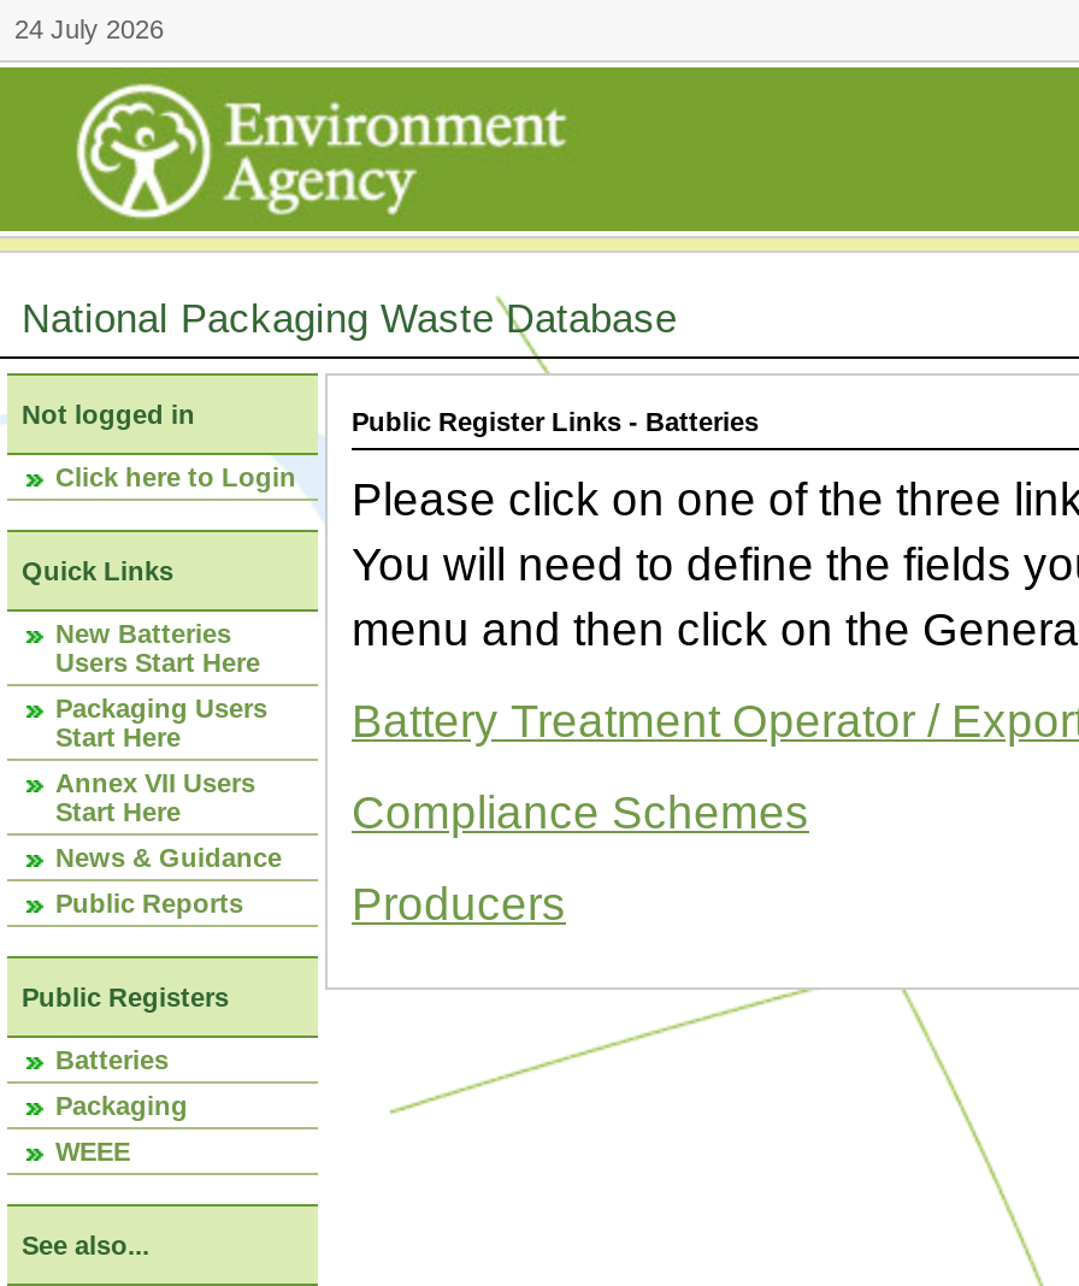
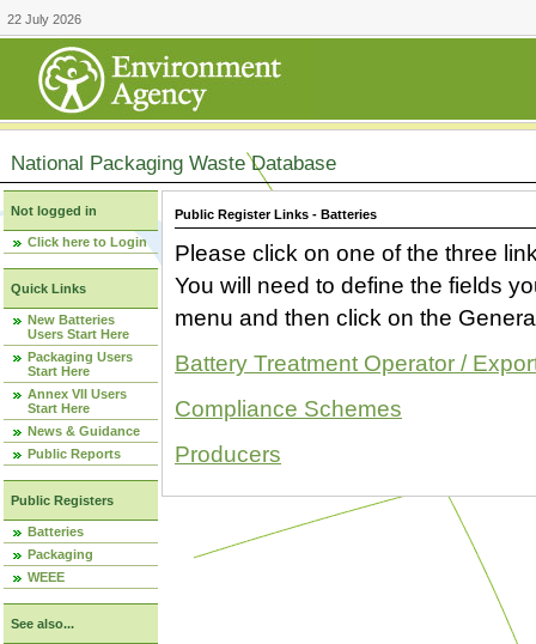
[14,14,164,43] 24 July 2026 -> [7,12,81,26] 22 July 2026

